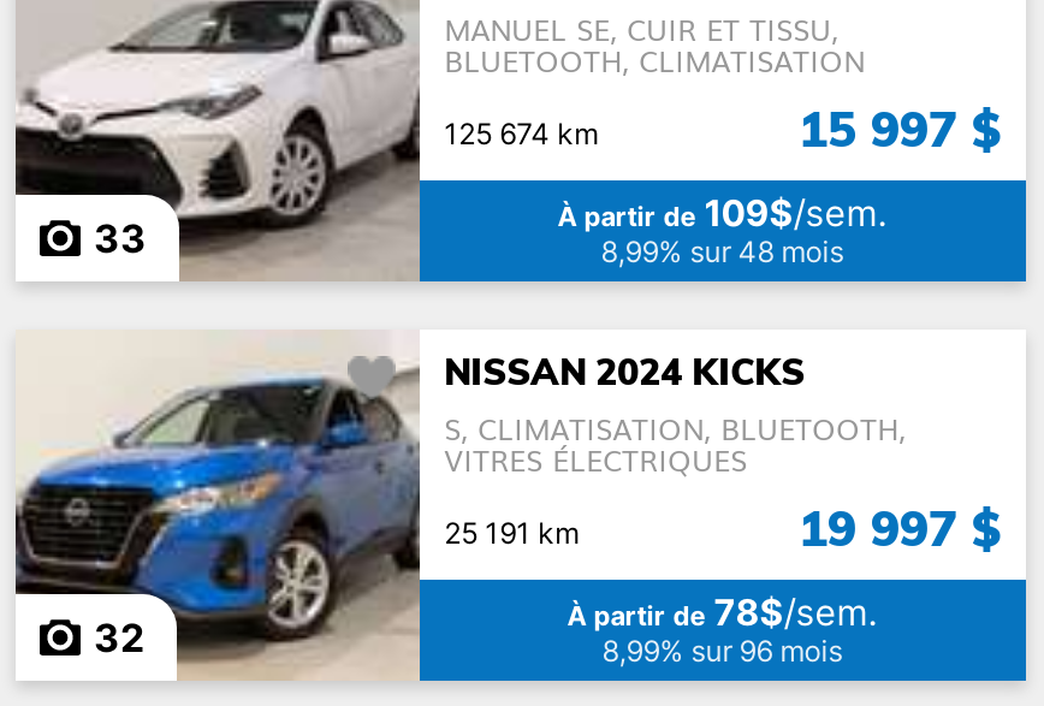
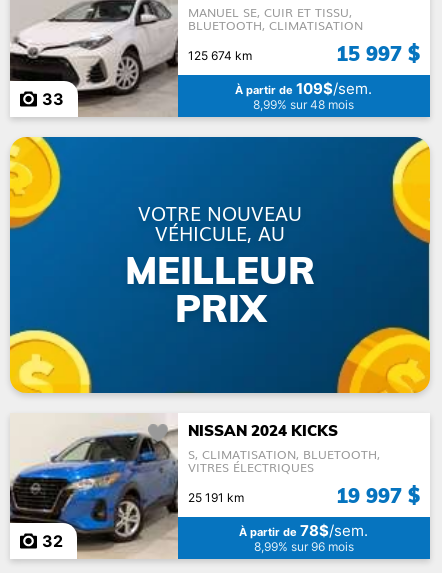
none -> [9,136,431,394] [image] | VOTRE NOUVEAU | VÉHICULE, AU | MEILLEUR | PRIX

